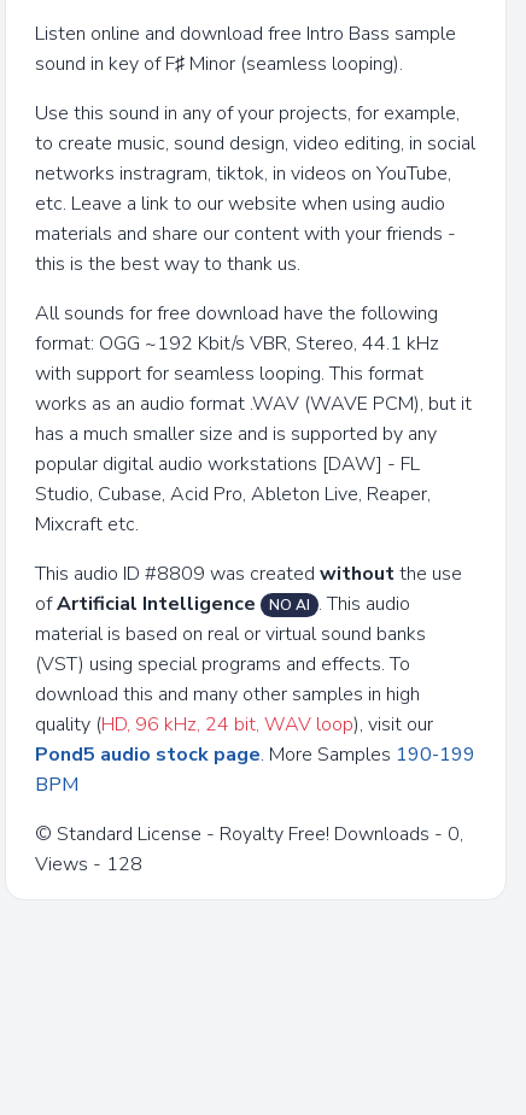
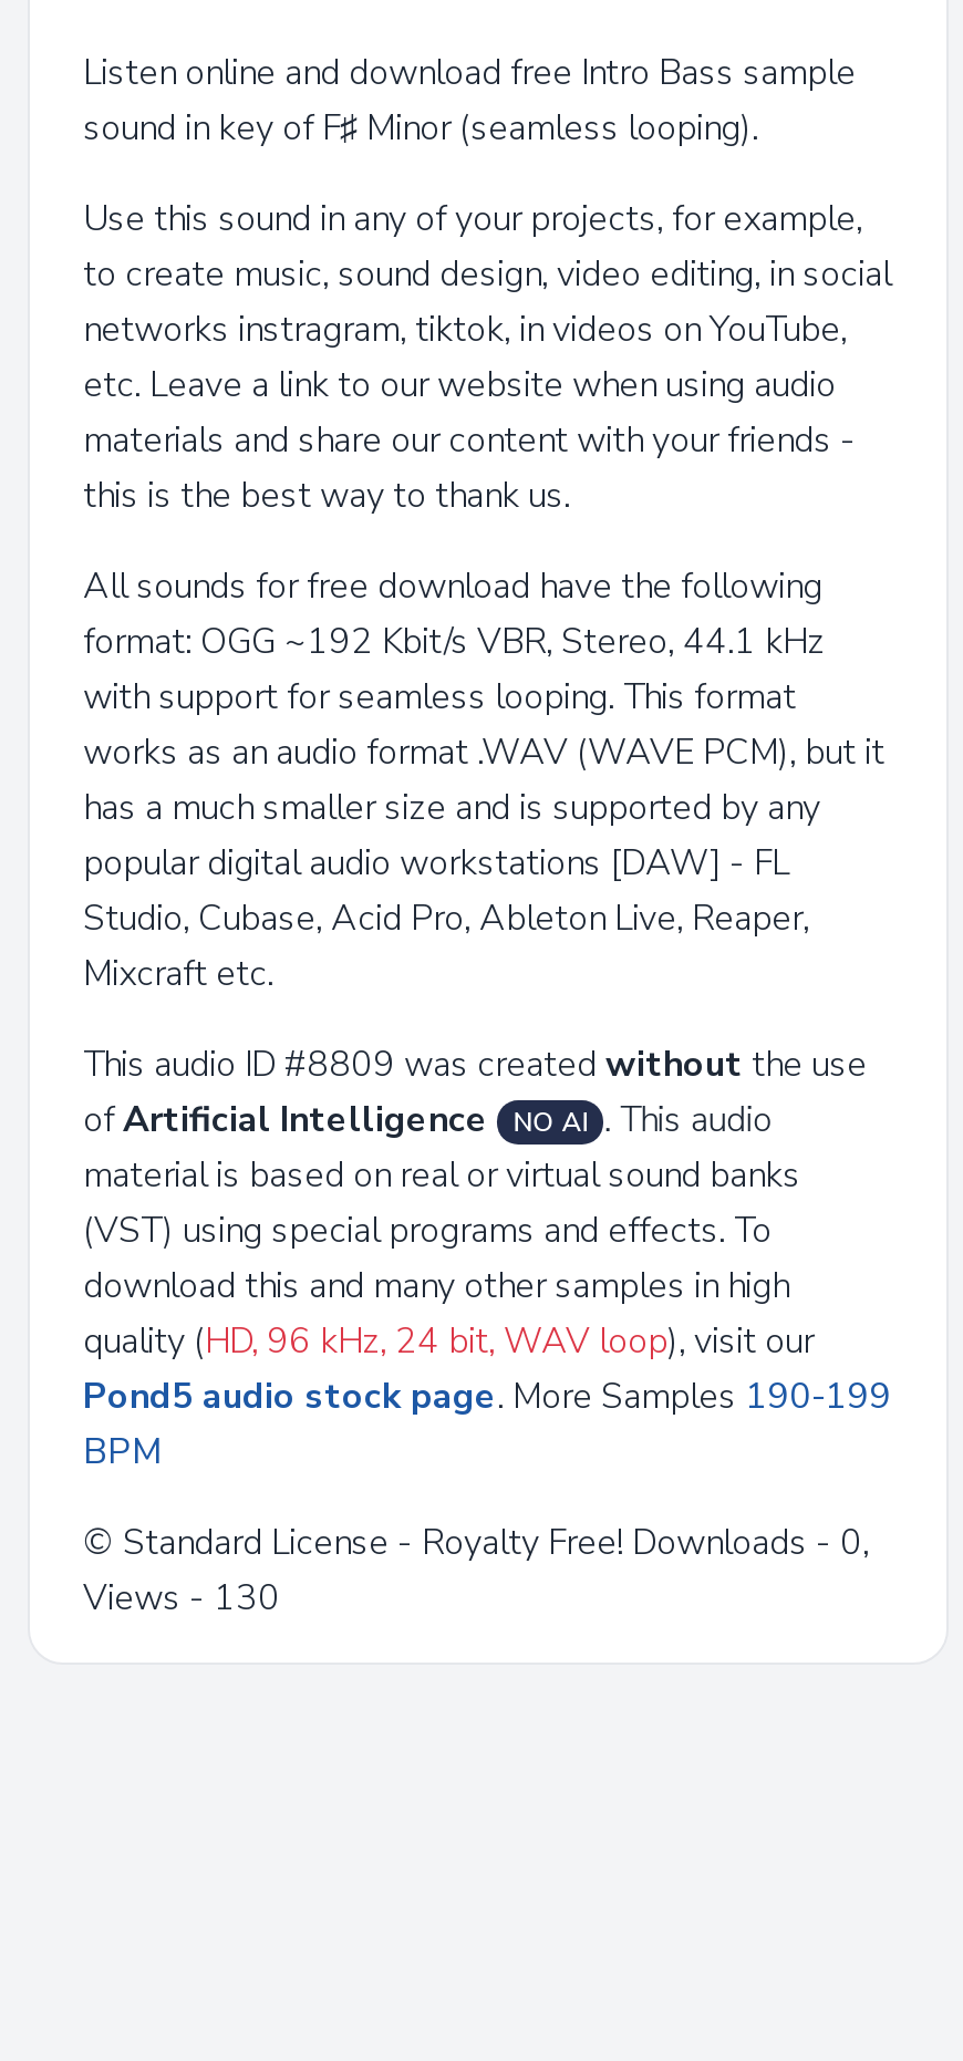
[35,852,142,878] Views - 128 -> [83,1575,280,1624] Views - 130

